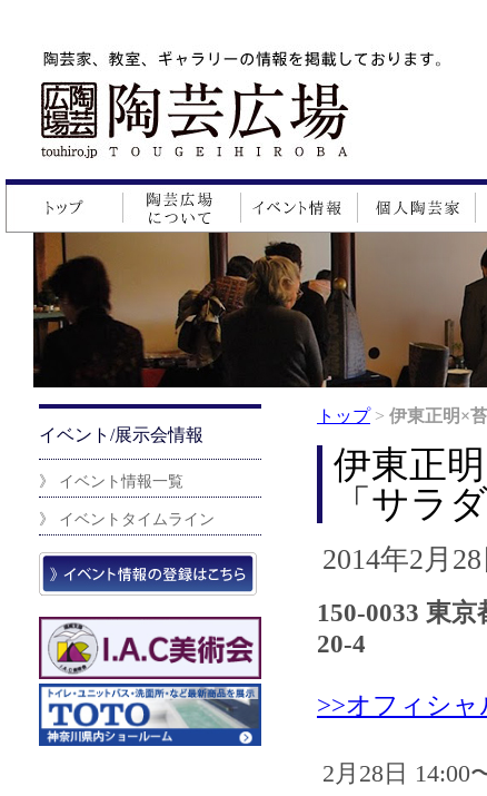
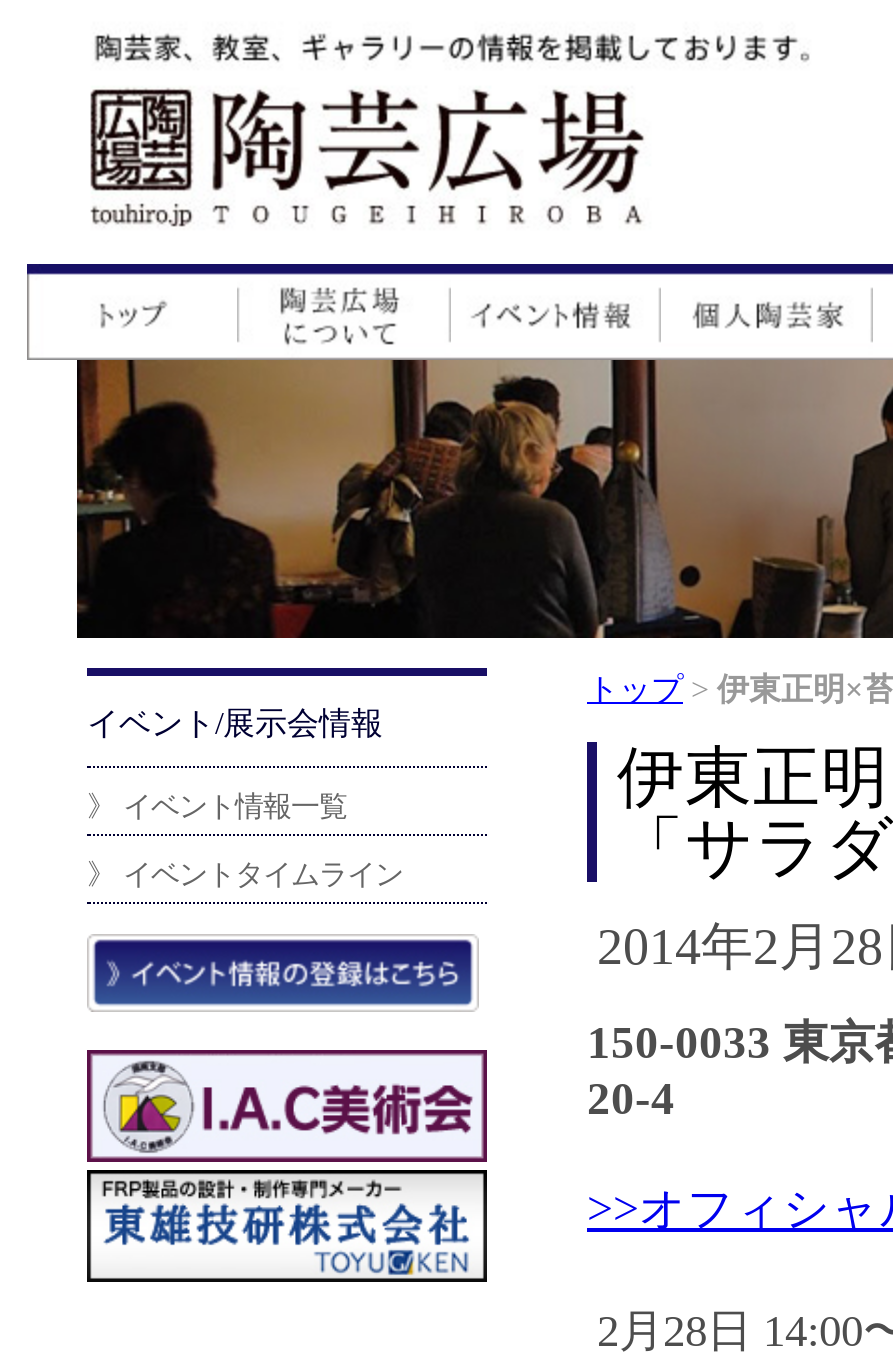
[38,682,262,747] [image] -> [85,1168,489,1284] [image]

